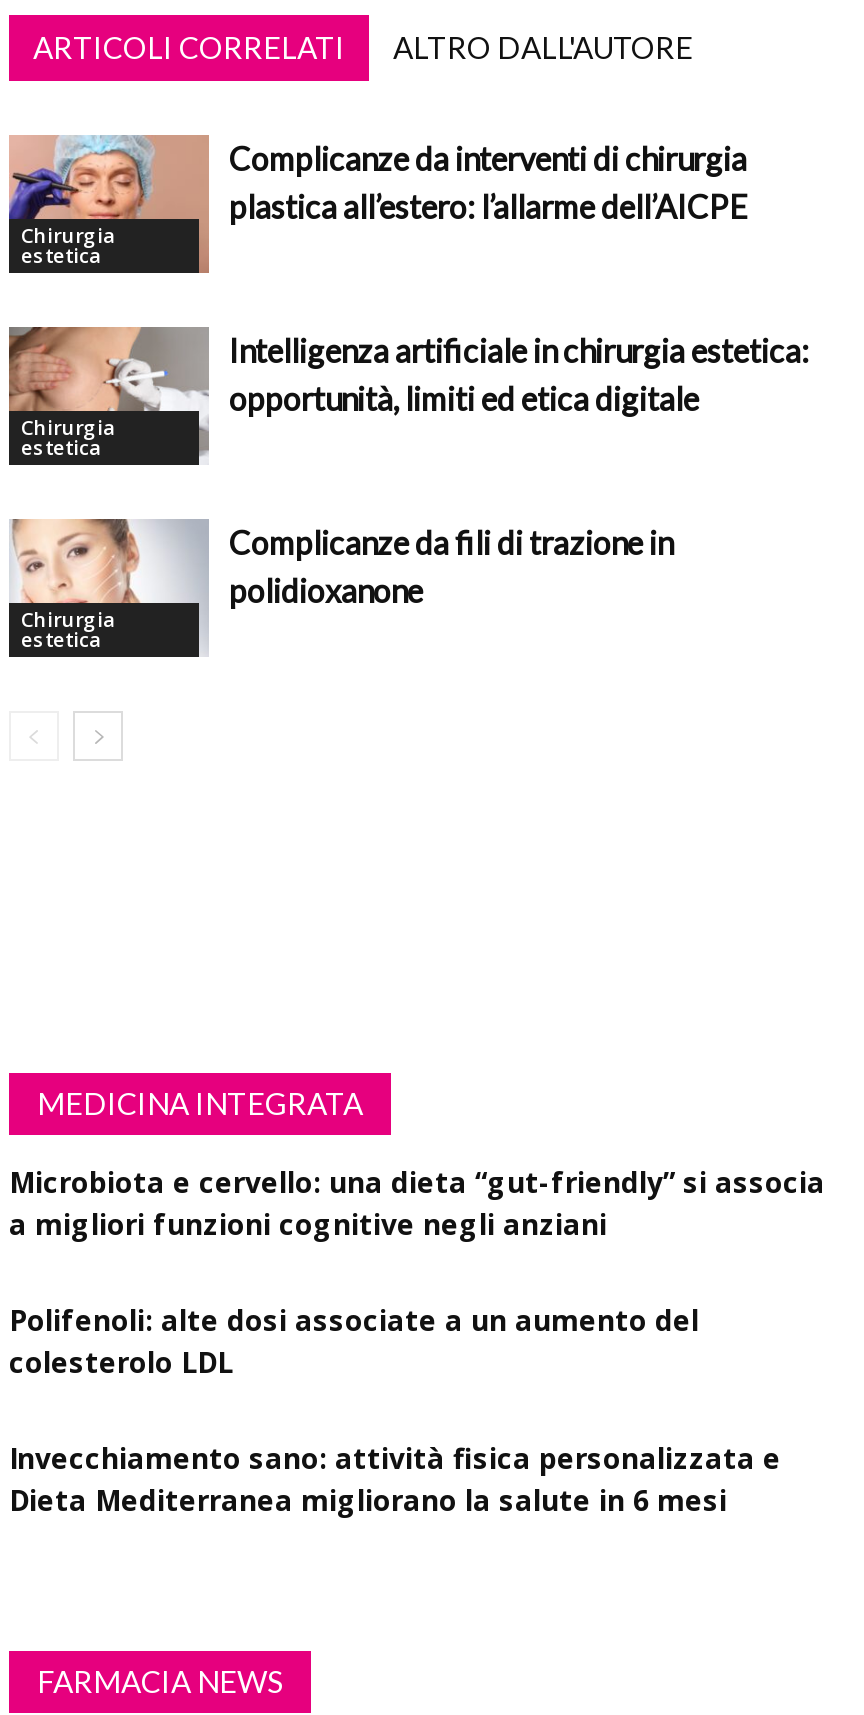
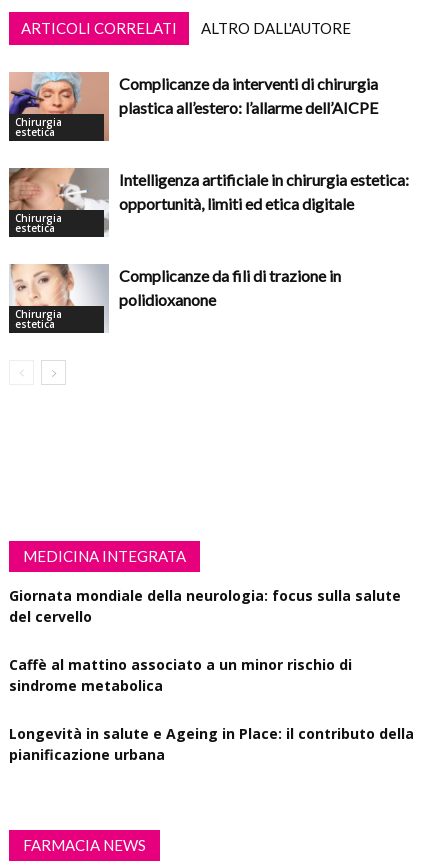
[9,1163,825,1243] Microbiota e cervello: una dieta “gut-friendly” si associa | a migliori funzioni cognitive negli anziani -> [9,586,401,626] Giornata mondiale della neurologia: focus sulla salute | del cervello
[9,1301,699,1381] Polifenoli: alte dosi associate a un aumento del | colesterolo LDL -> [9,655,352,695] Caffè al mattino associato a un minor rischio di | sindrome metabolica
[9,1439,781,1519] Invecchiamento sano: attività fisica personalizzata e | Dieta Mediterranea migliorano la salute in 6 mesi -> [9,724,414,764] Longevità in salute e Ageing in Place: il contributo della | pianificazione urbana

